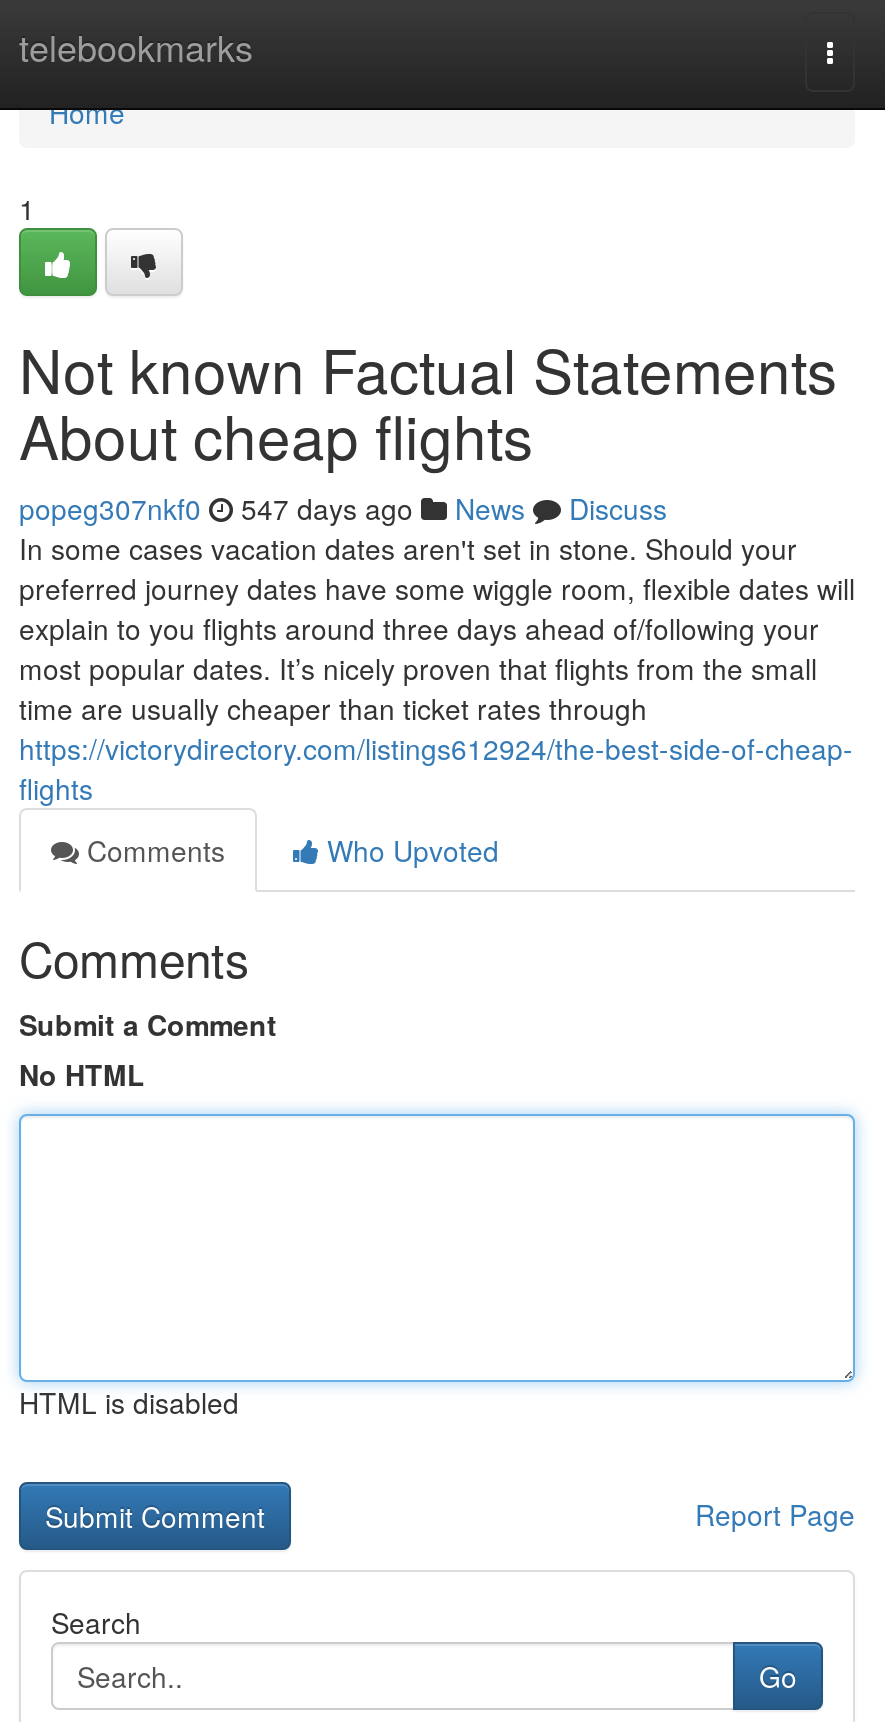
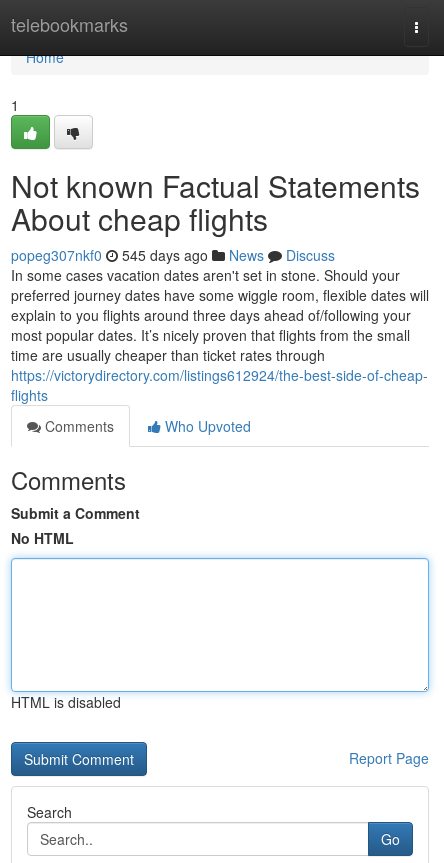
[19,488,667,528] popeg307nkf0 547 days ago News Discuss -> [11,245,335,265] popeg307nkf0 545 days ago News Discuss

